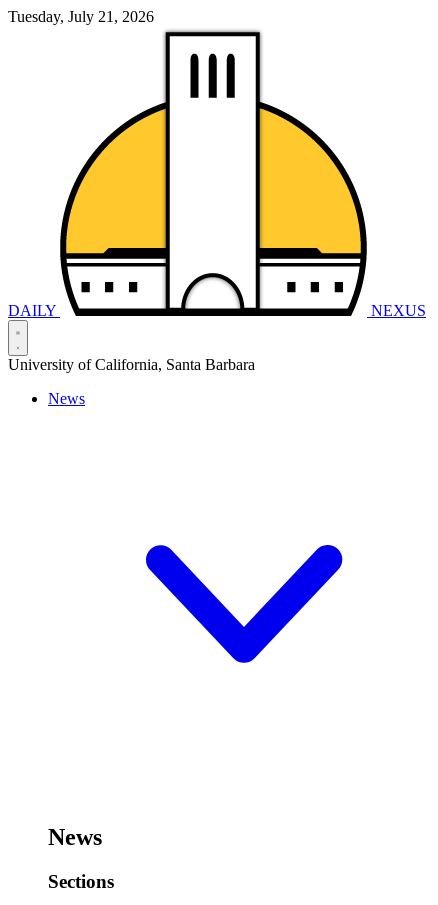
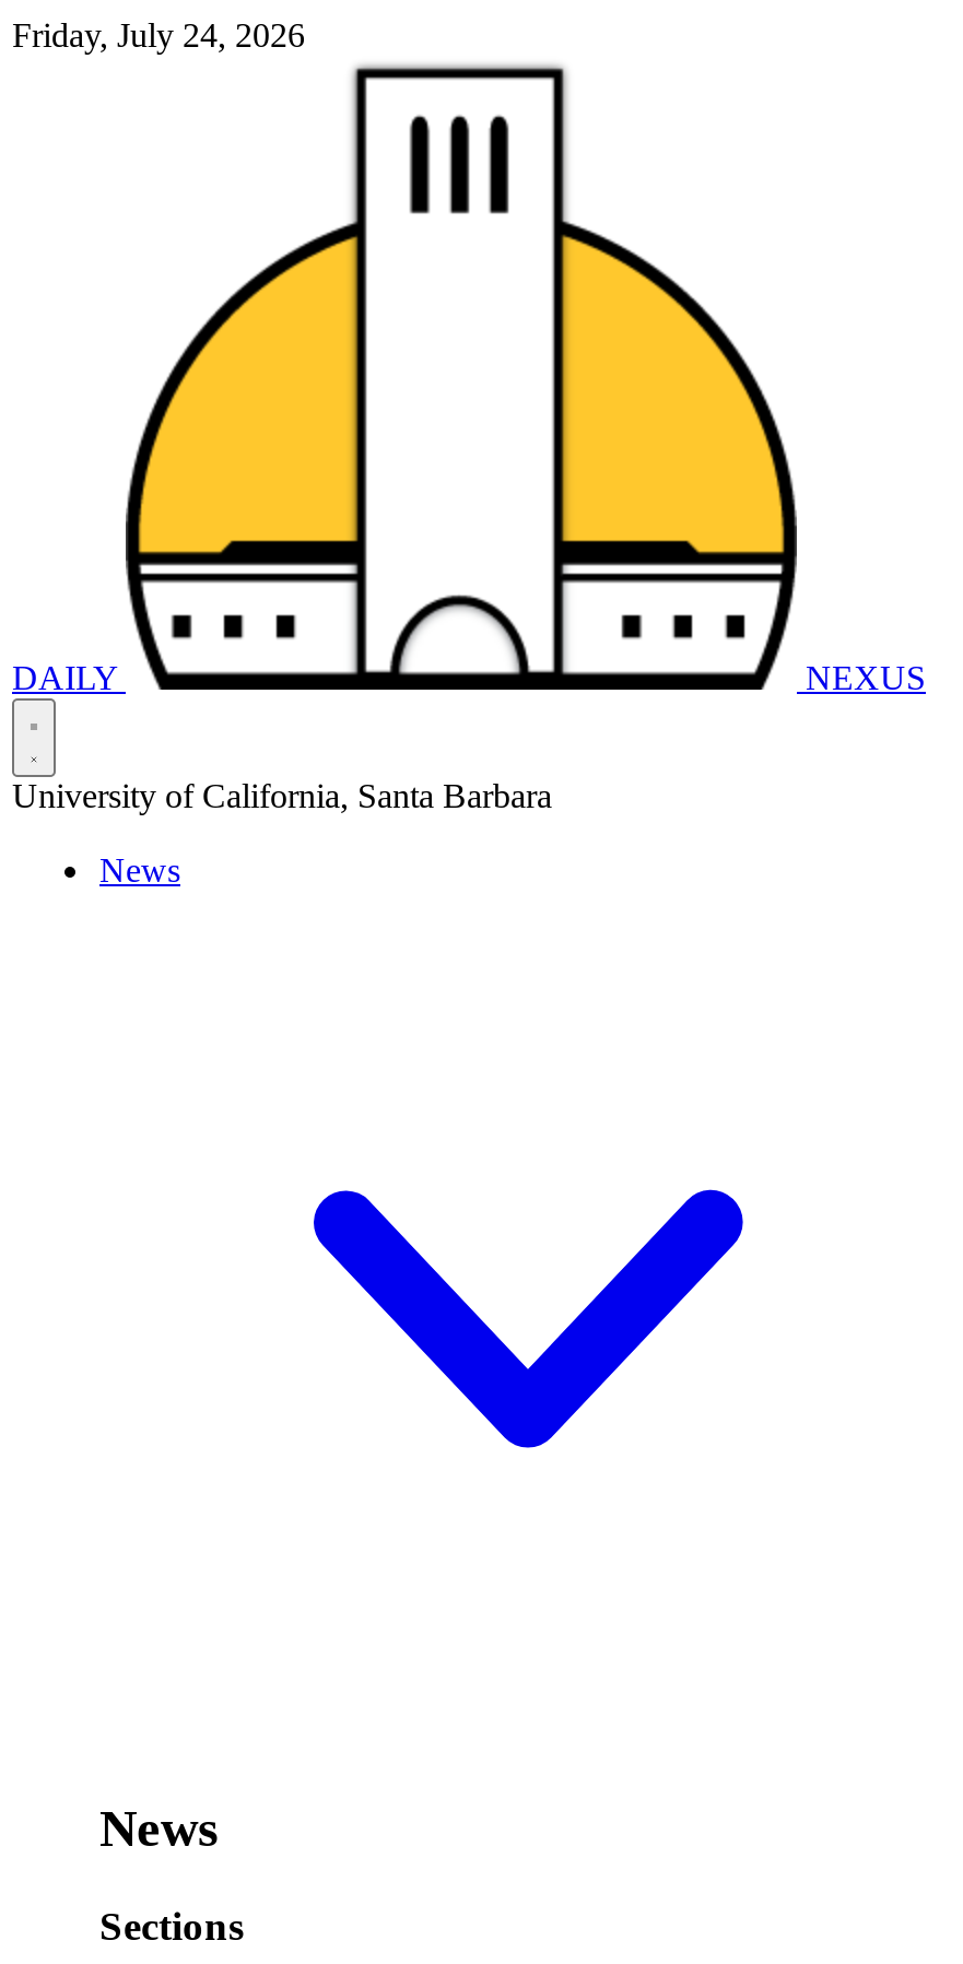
[8,8,154,25] Tuesday, July 21, 2026 -> [12,16,305,54] Friday, July 24, 2026

